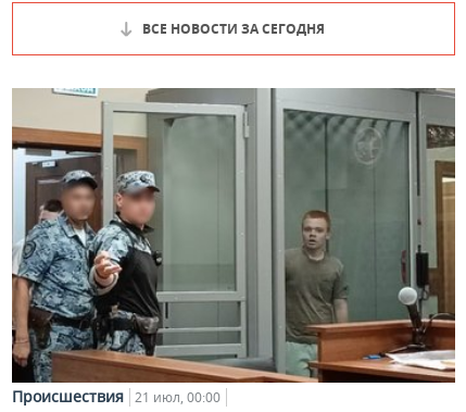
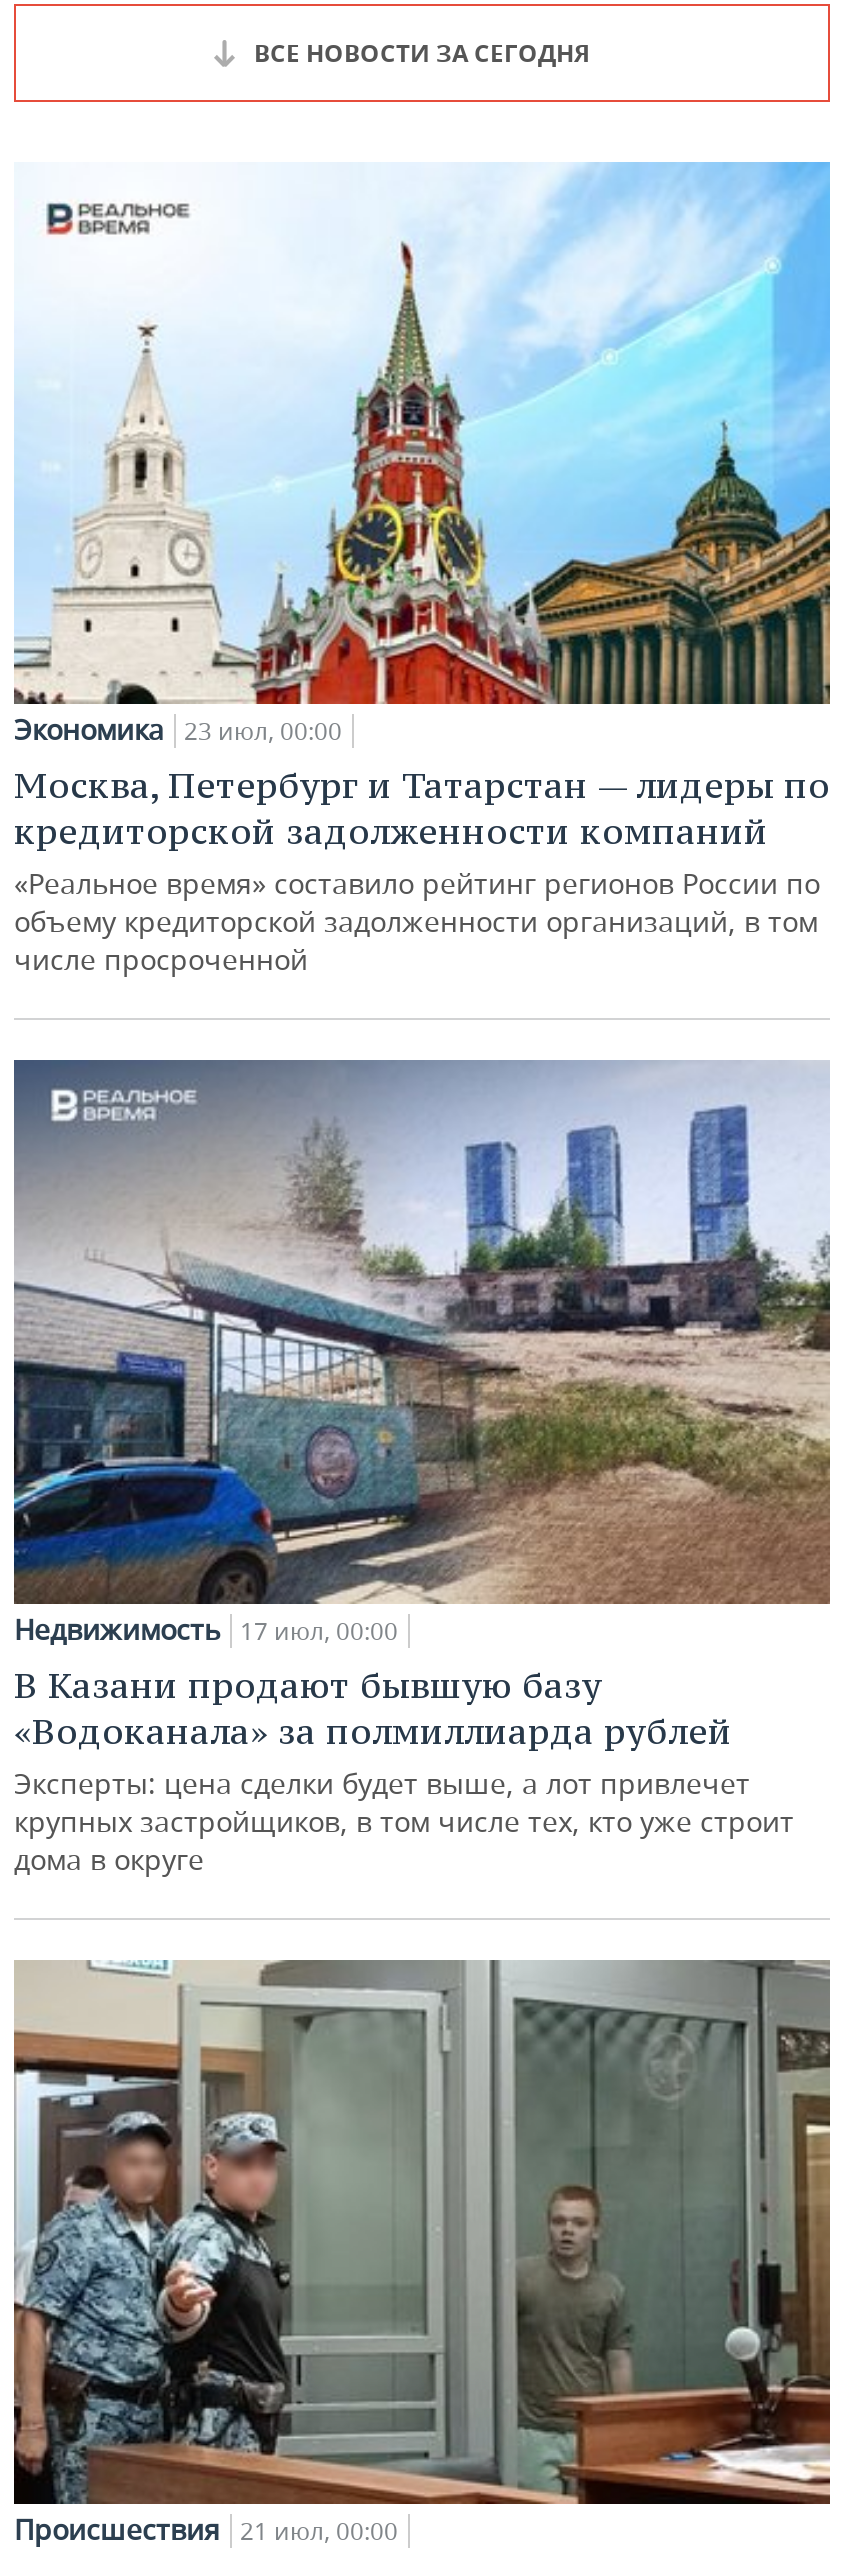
none -> [12,160,832,979] [image] | Экономика 23 июл, 00:00 | Москва, Петербург и Татарстан — лидеры по | кредиторской задолженности компаний | «Реальное время» составило рейтинг регионов России по | объему кредиторской задолженности организаций, в том | числе просроченной
none -> [12,1058,832,1878] [image] | Недвижимость 17 июл, 00:00 | В Казани продают бывшую базу | «Водоканала» за полмиллиарда рублей | Эксперты: цена сделки будет выше, а лот привлечет | крупных застройщиков, в том числе тех, кто уже строит | дома в округе

